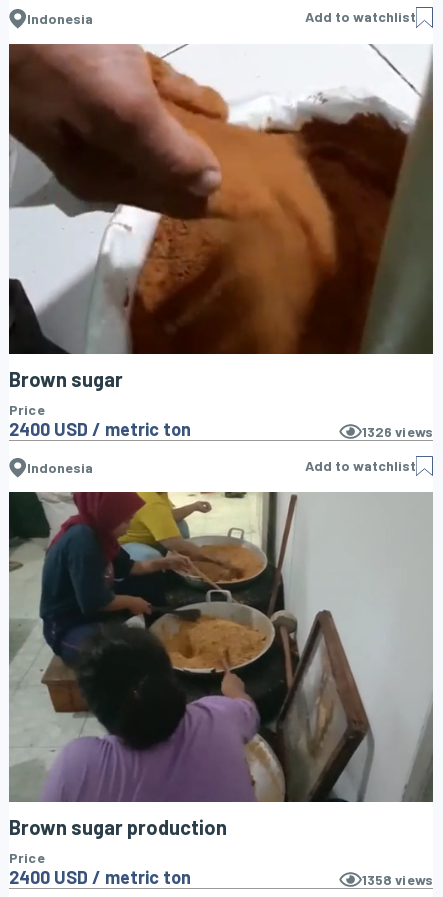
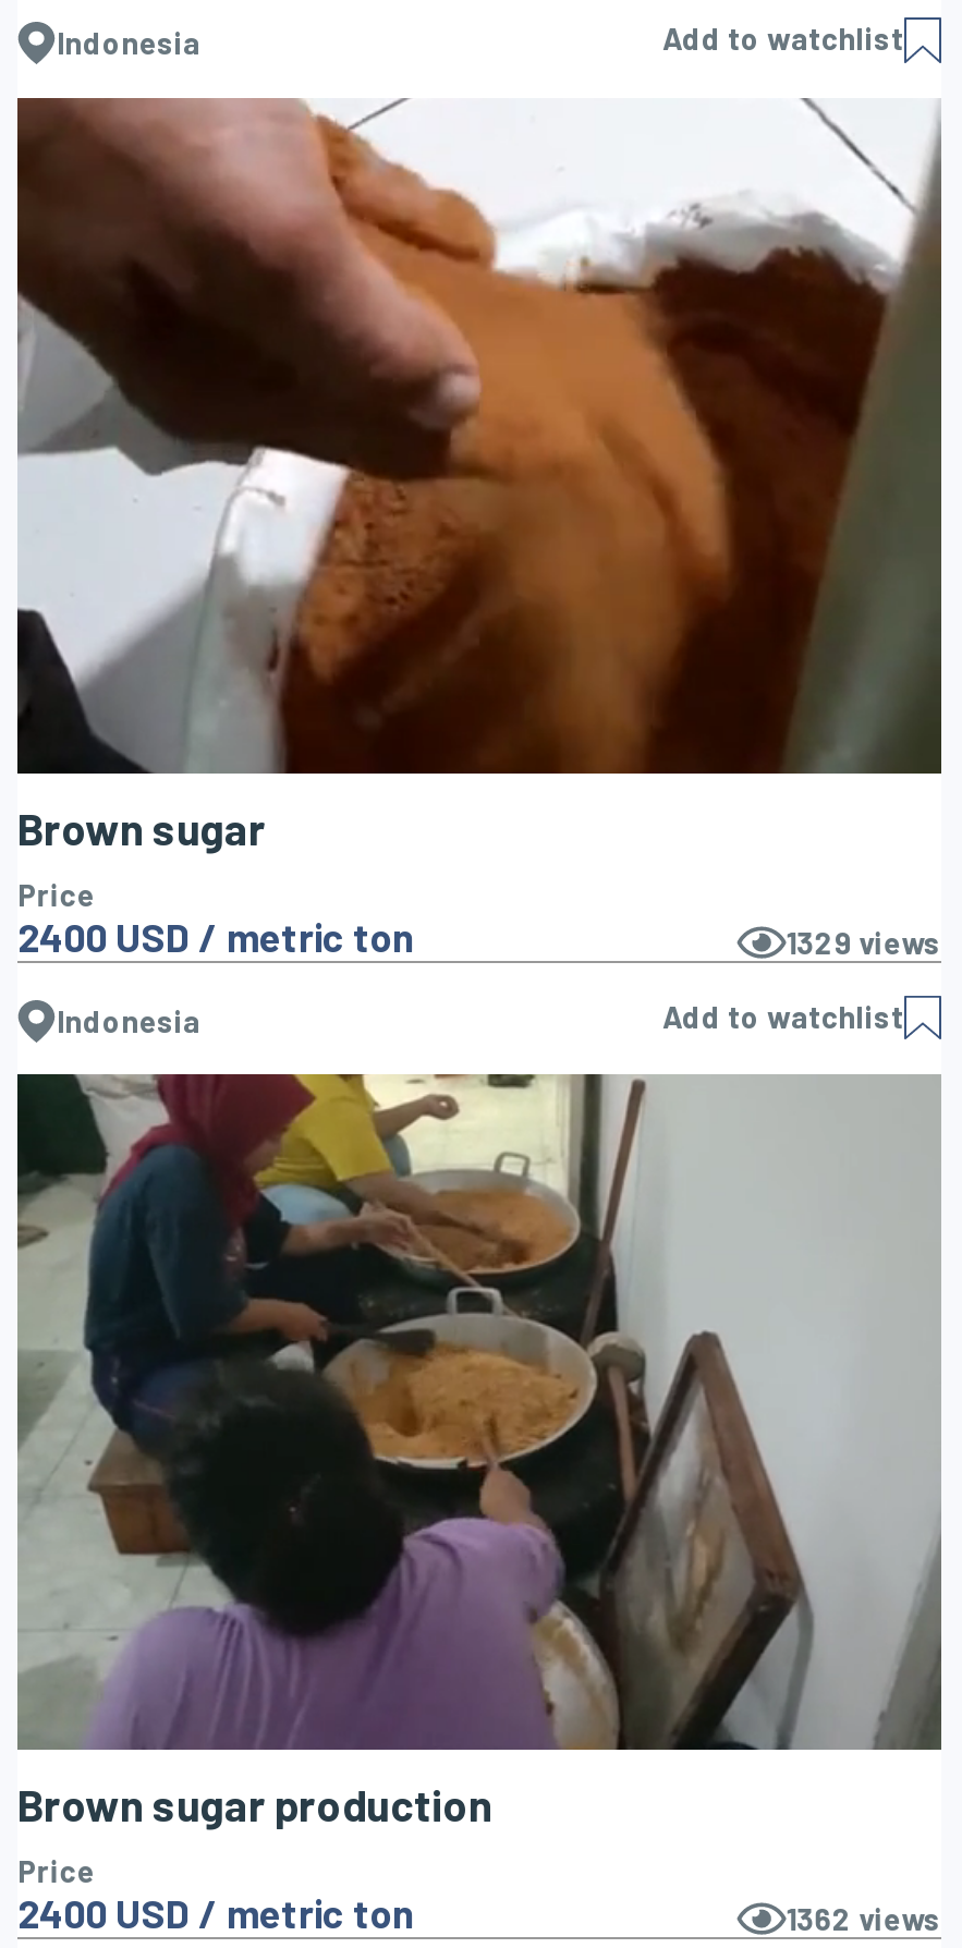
[362,423,433,440] 1326 views -> [786,923,941,960] 1329 views
[362,871,433,888] 1358 views -> [786,1901,941,1938] 1362 views

